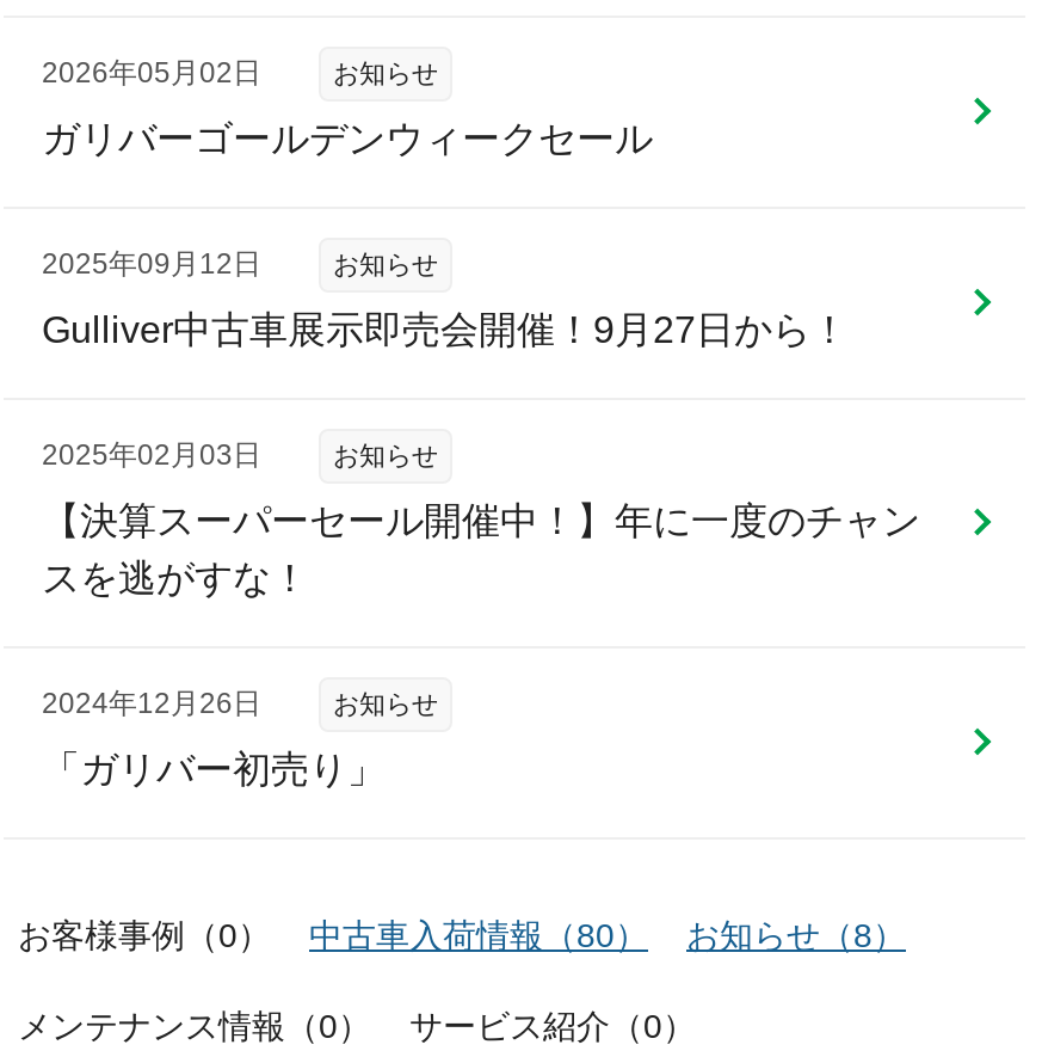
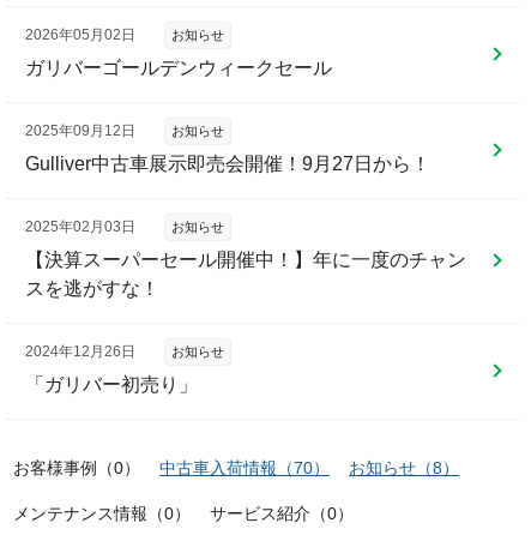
[309,916,648,954] 中古車入荷情報（80） -> [159,458,330,477] 中古車入荷情報（70）

